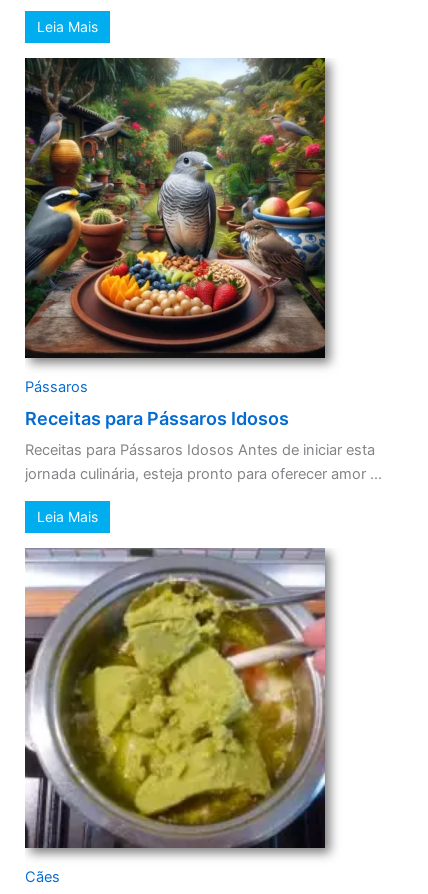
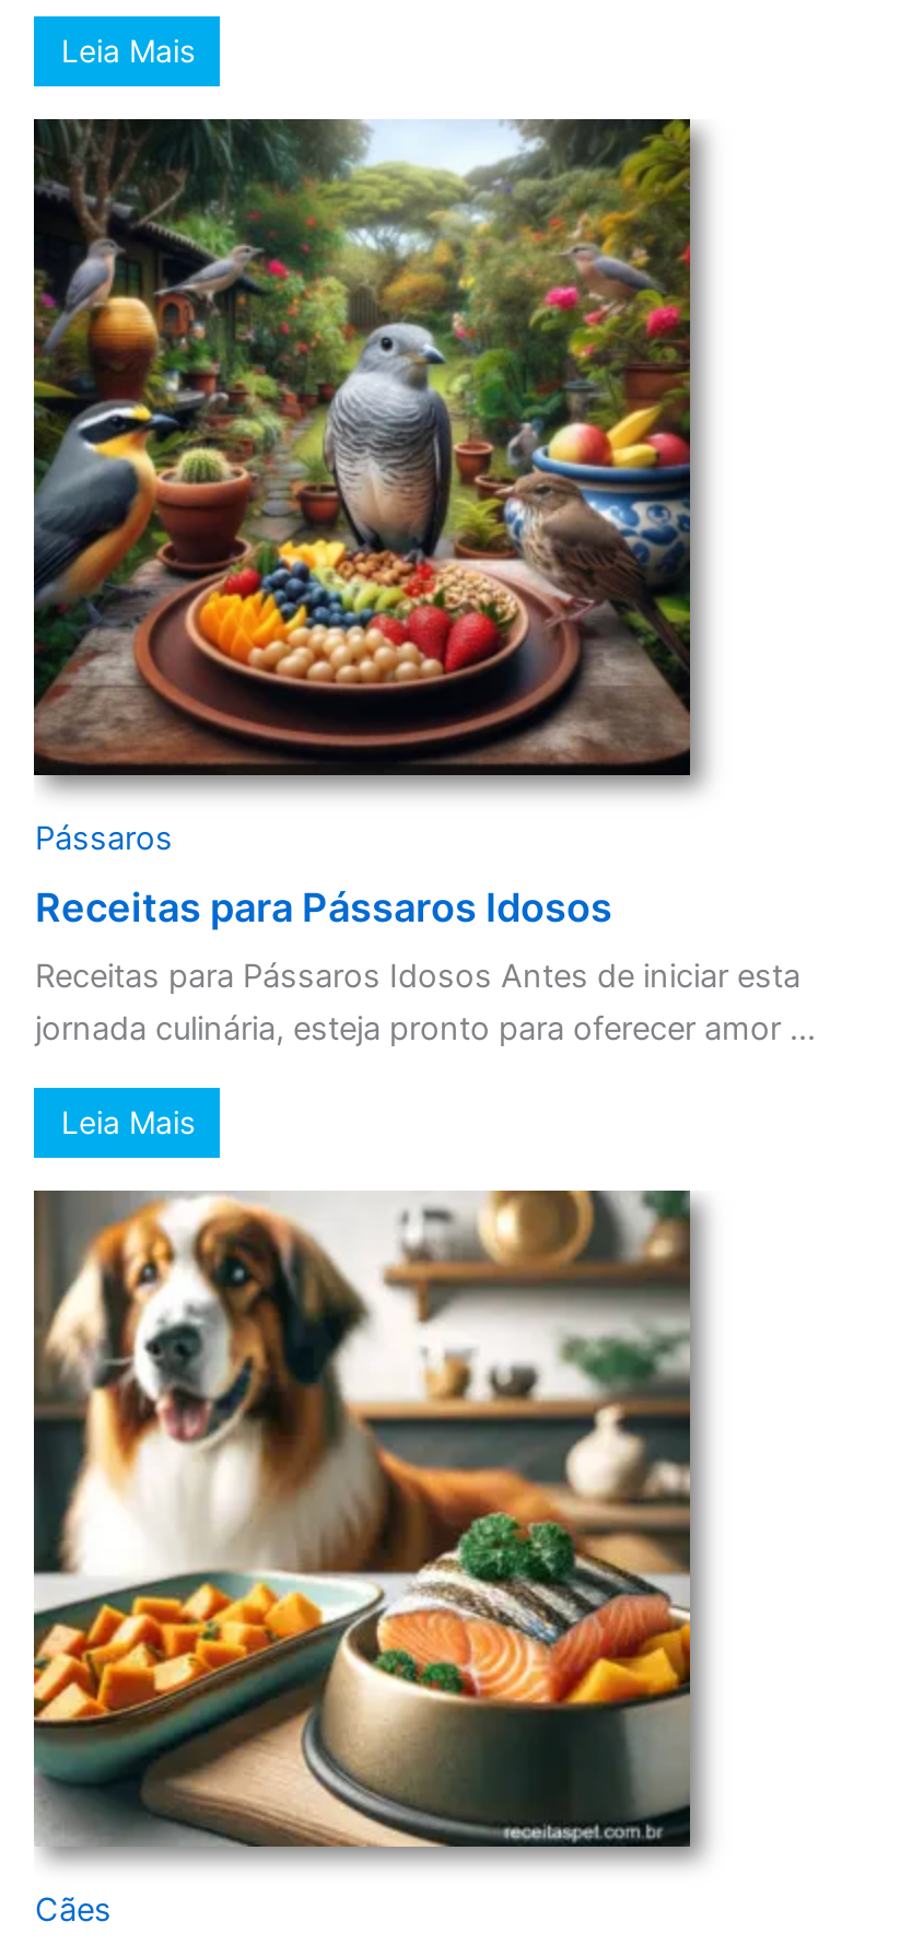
[24,548,326,849] [image] -> [32,1188,692,1847] [image]

